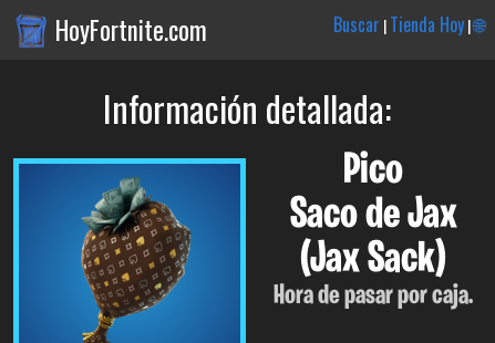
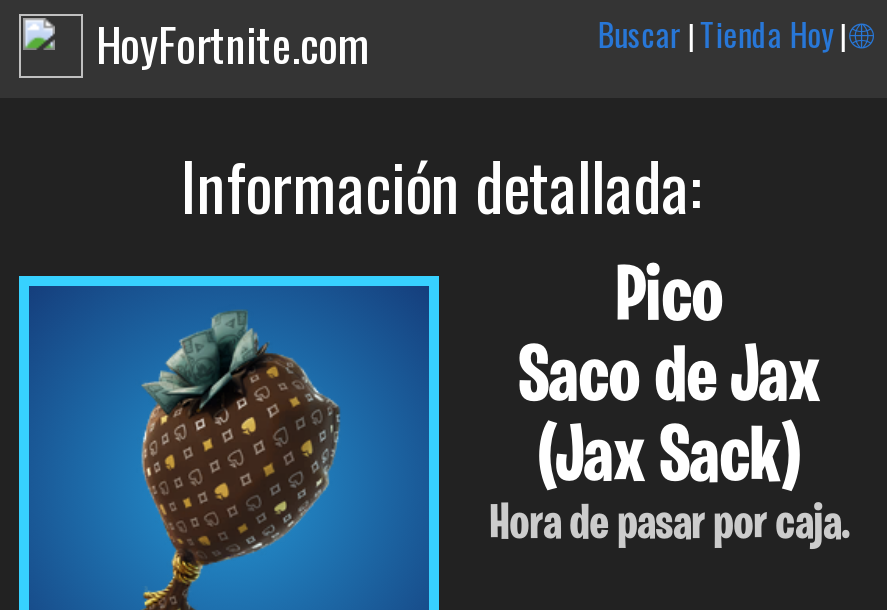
[13,13,49,49] [image] -> [17,12,85,80] [image]

